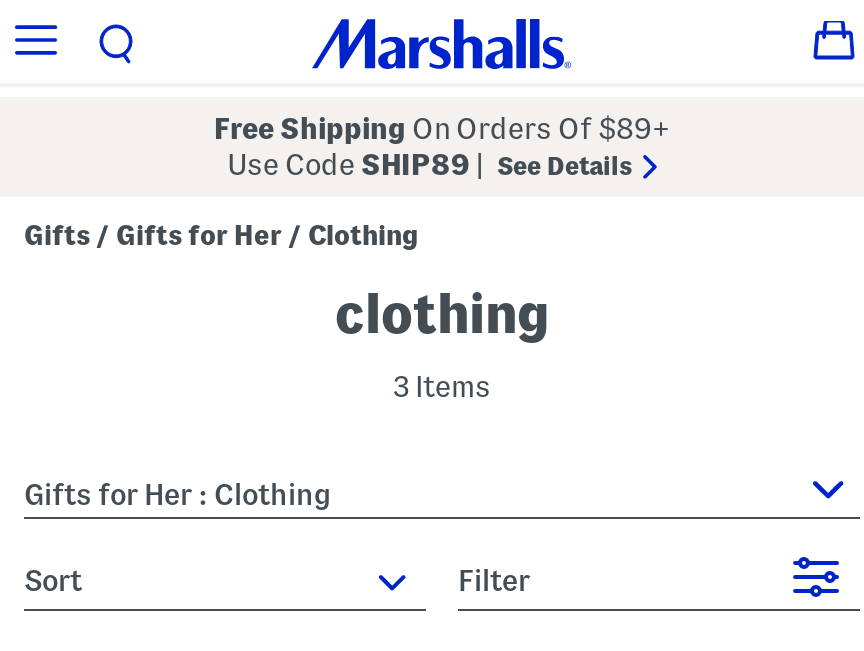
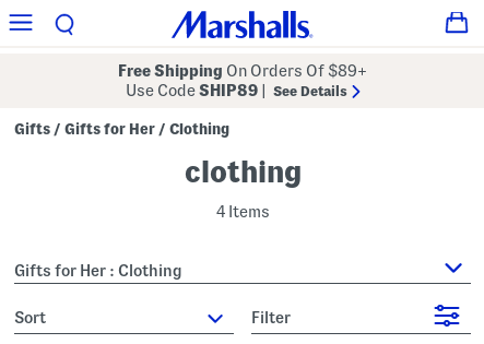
[393,371,491,403] 3 Items -> [216,203,269,221] 4 Items

